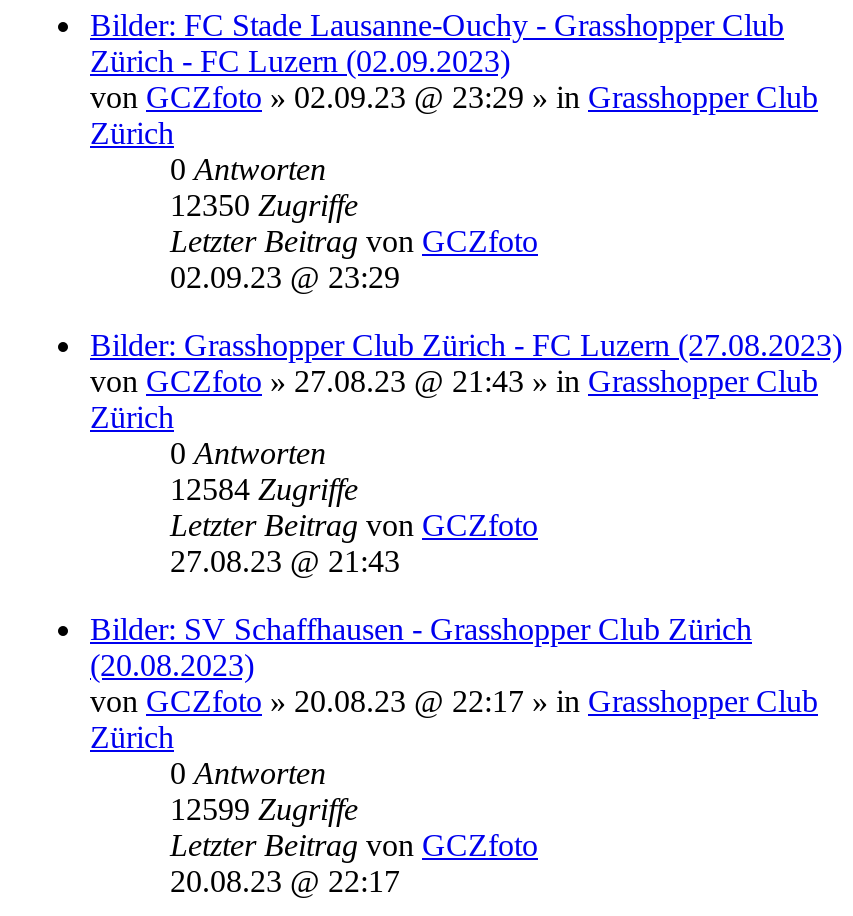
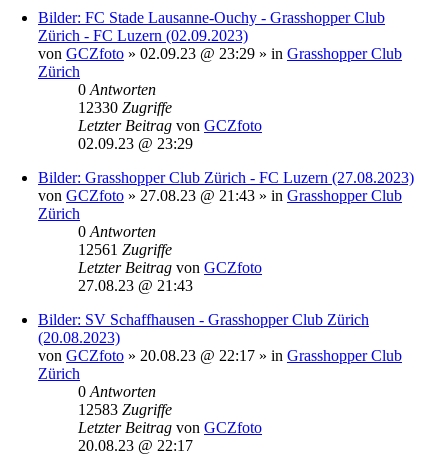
[170,189,358,223] 12350 Zugriffe -> [78,99,172,116] 12330 Zugriffe
[170,473,358,507] 12584 Zugriffe -> [78,241,172,258] 12561 Zugriffe
[170,793,358,827] 12599 Zugriffe -> [78,401,172,418] 12583 Zugriffe

